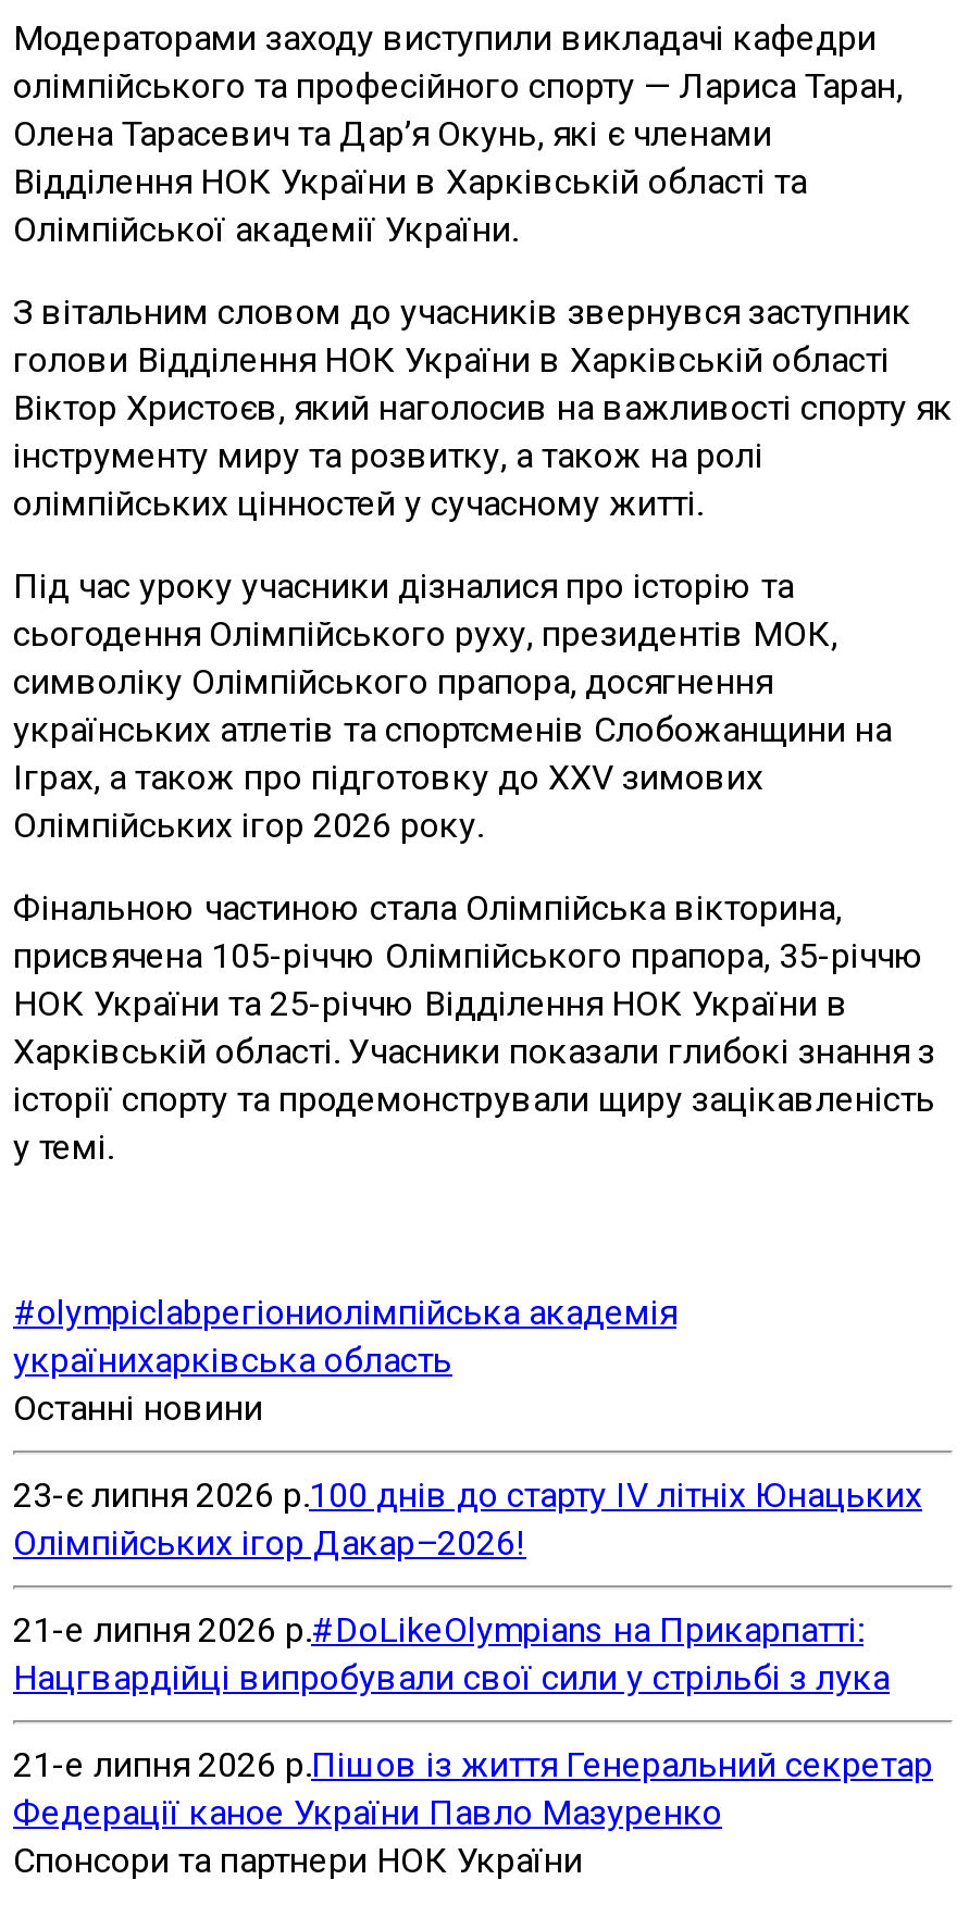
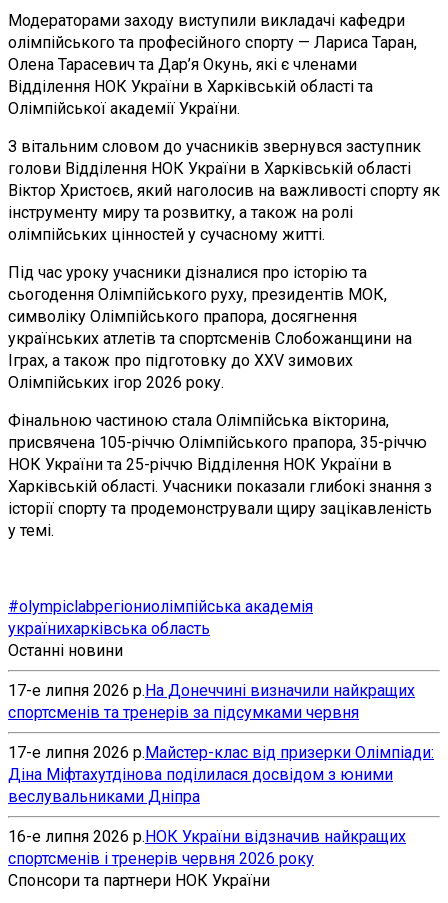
[13,1474,922,1563] 23-є липня 2026 р.100 днів до старту IV літніх Юнацьких | Олімпійських ігор Дакар–2026! -> [8,681,415,722] 17-е липня 2026 р.На Донеччині визначили найкращих | спортсменів та тренерів за підсумками червня
[13,1609,890,1698] 21-е липня 2026 р.#DoLikeOlympians на Прикарпатті: | Нацгвардійці випробували свої сили у стрільбі з лука -> [8,743,434,806] 17-е липня 2026 р. Майстер-клас від призерки Олімпіади: | Діна Міфтахутдінова поділилася досвідом з юними | веслувальниками Дніпра
[13,1744,933,1833] 21-е липня 2026 р.Пішов із життя Генеральний секретар | Федерації каное України Павло Мазуренко -> [8,827,406,868] 16-е липня 2026 р.НОК України відзначив найкращих | спортсменів і тренерів червня 2026 року

